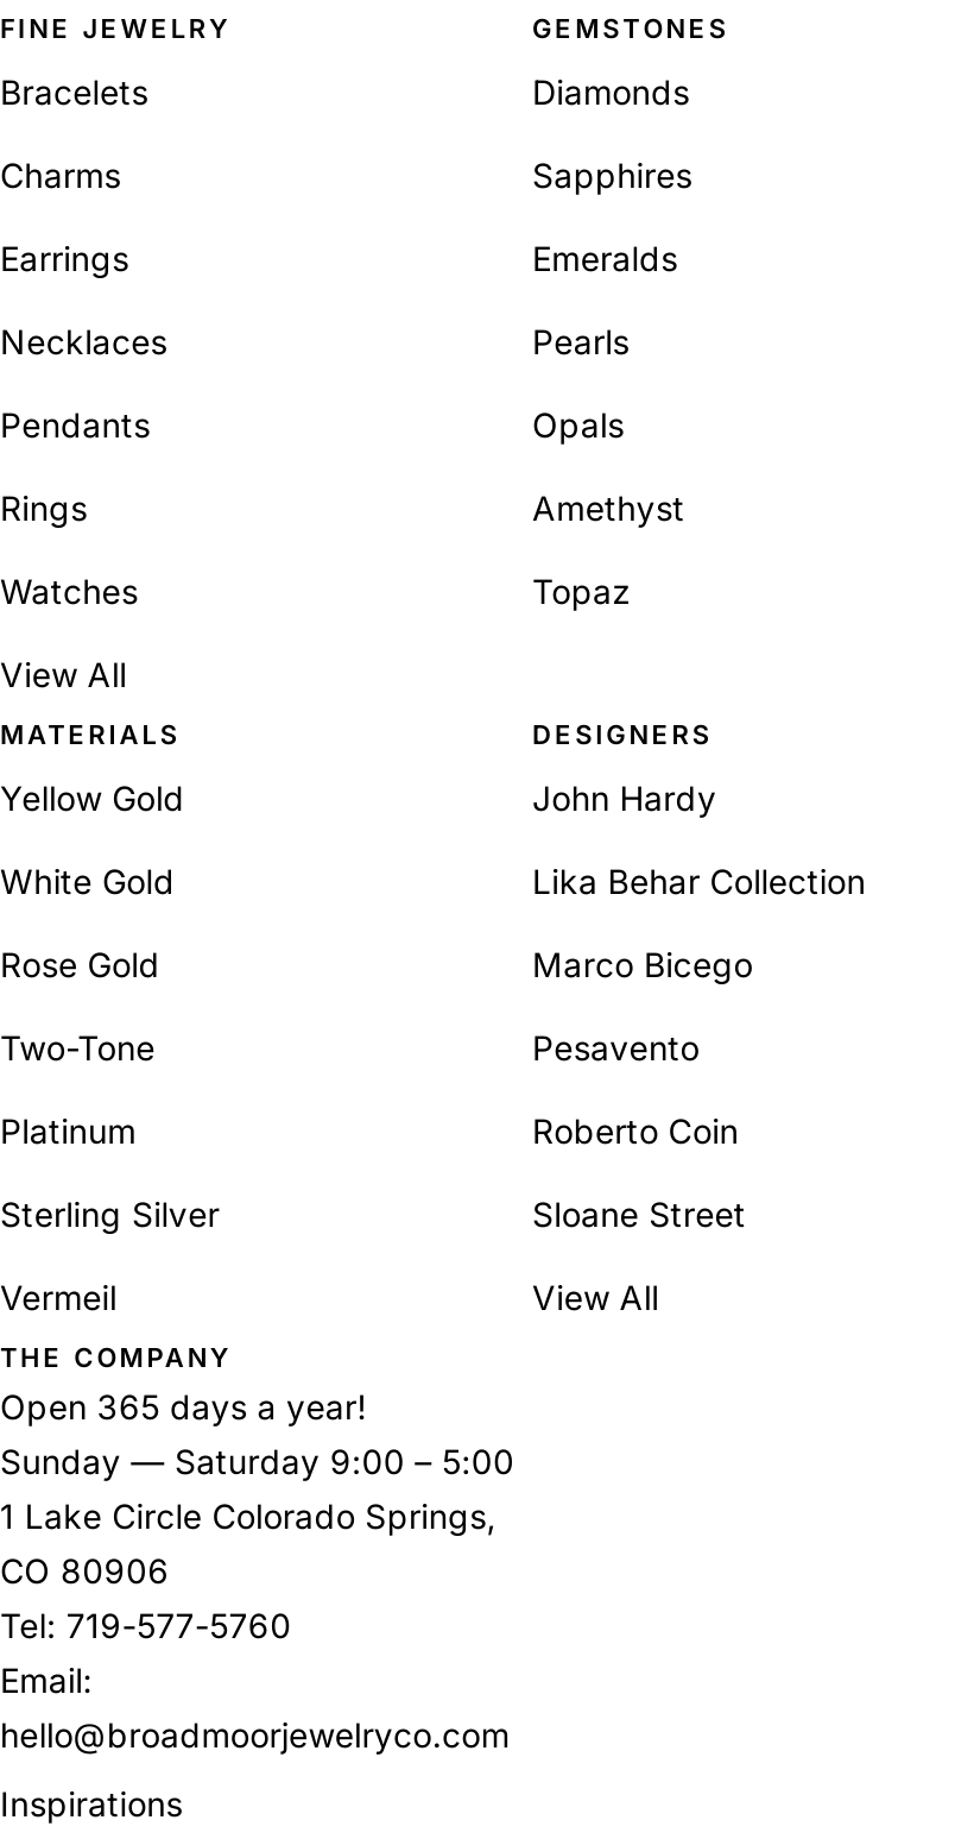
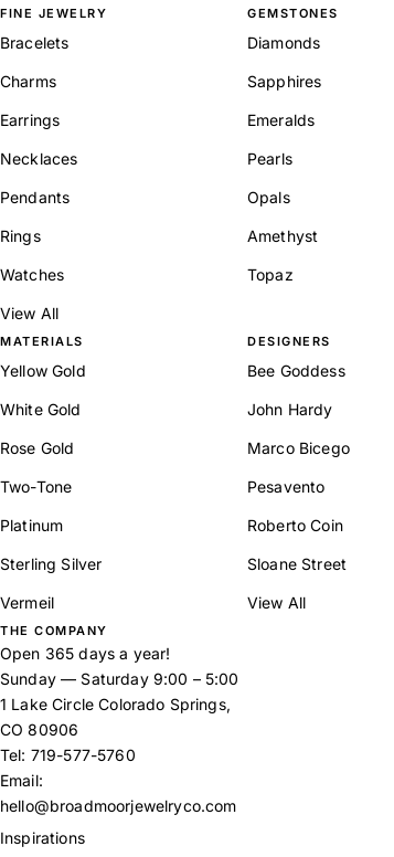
moved [532,776,716,817] -> [247,399,333,418]: John Hardy
none -> [247,361,345,379] Bee Goddess
[532,860,866,900] Lika Behar Collection -> none

